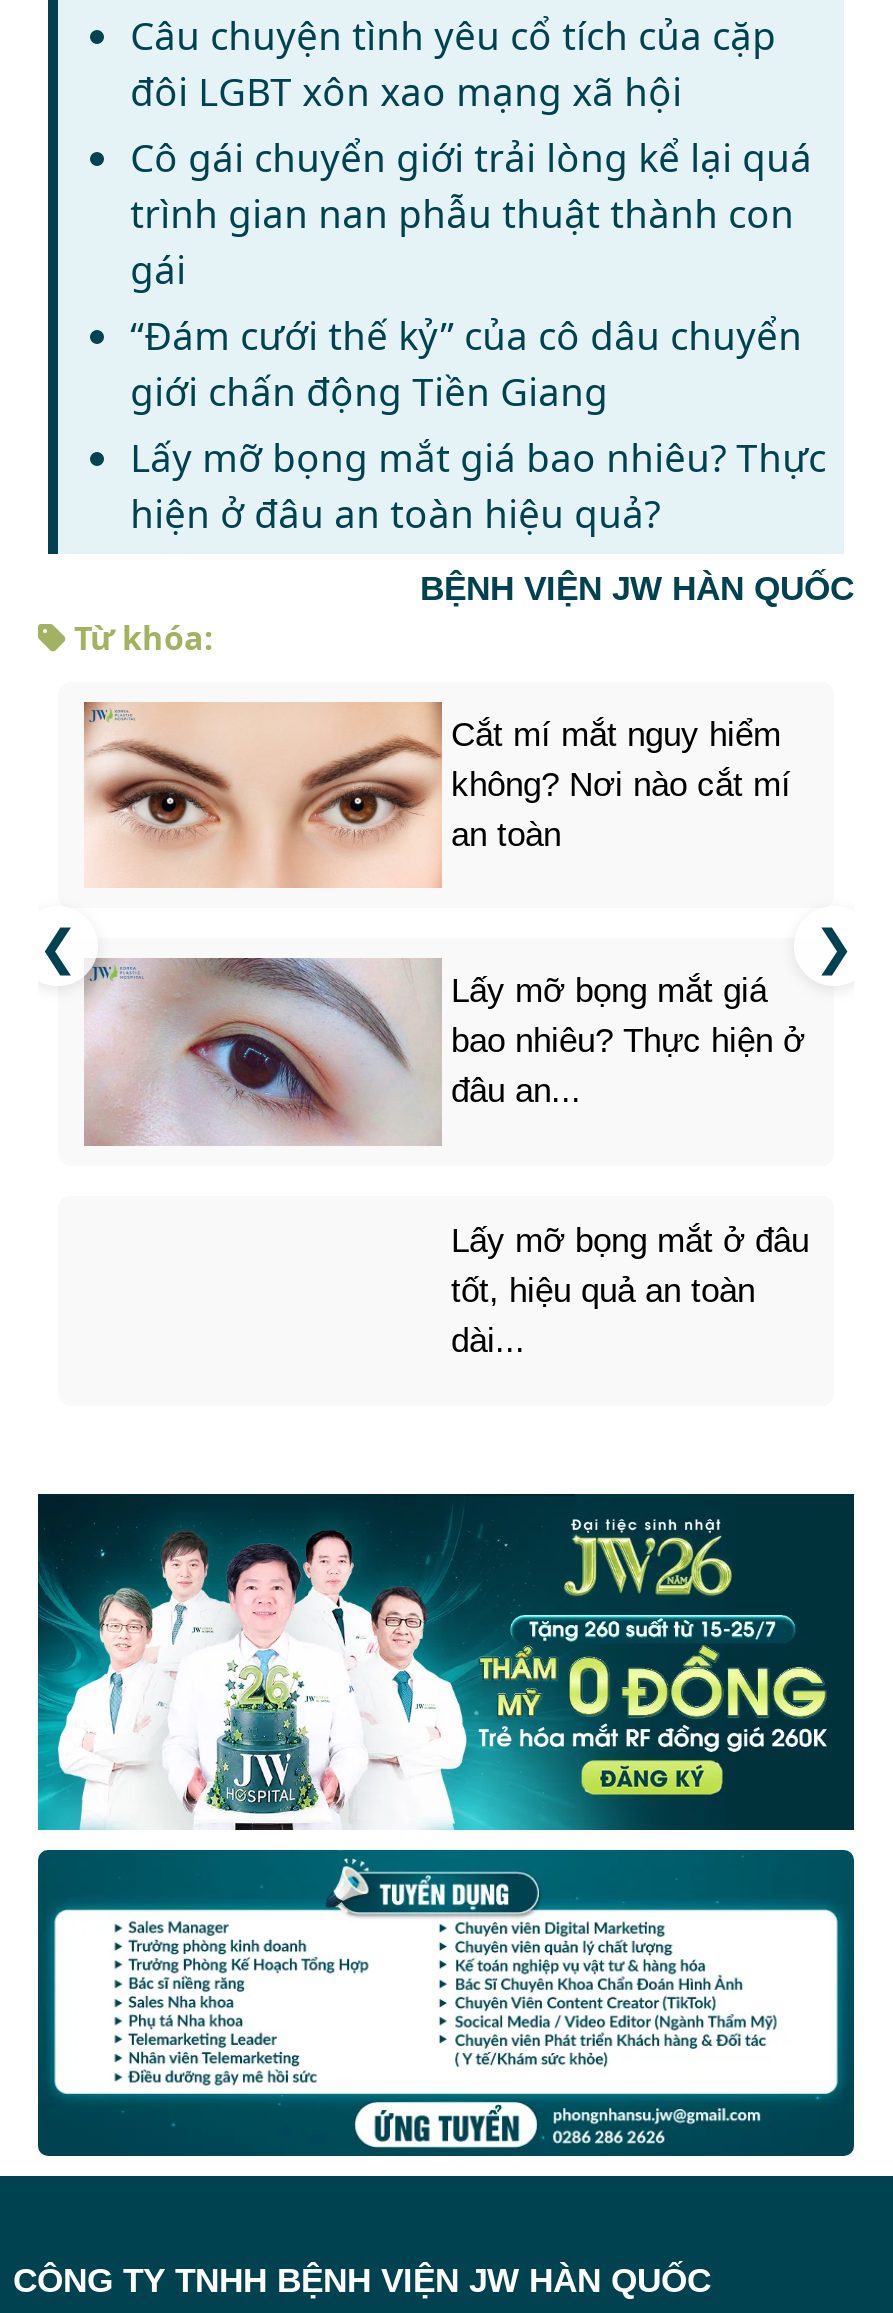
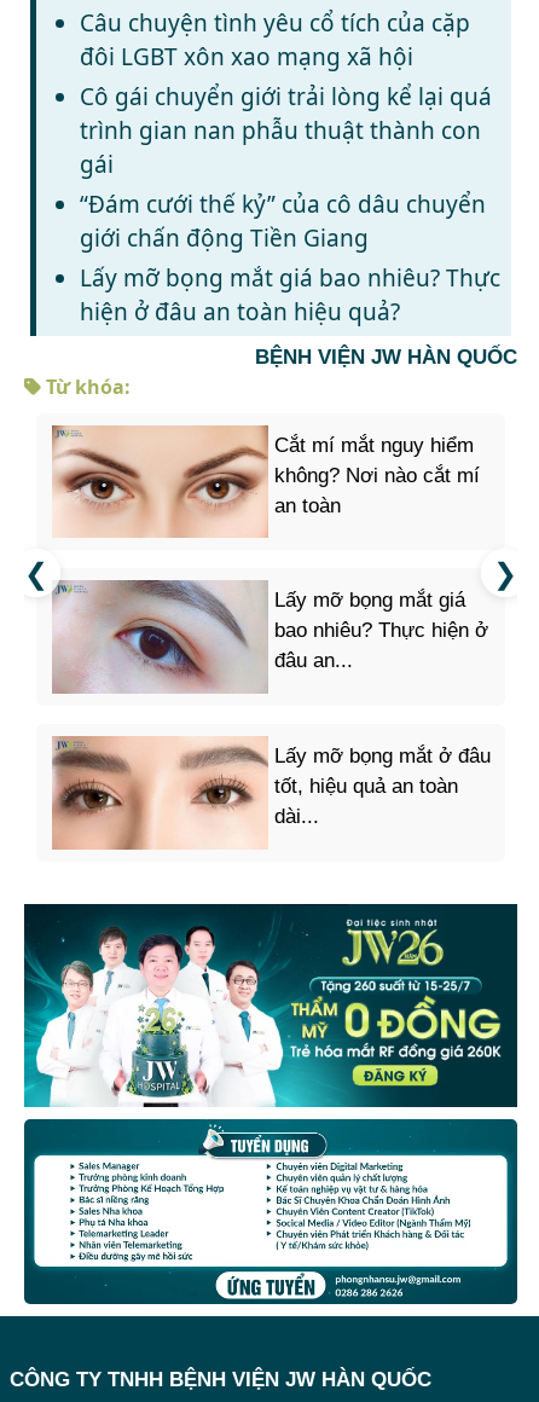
none -> [51,735,269,851] [image]

